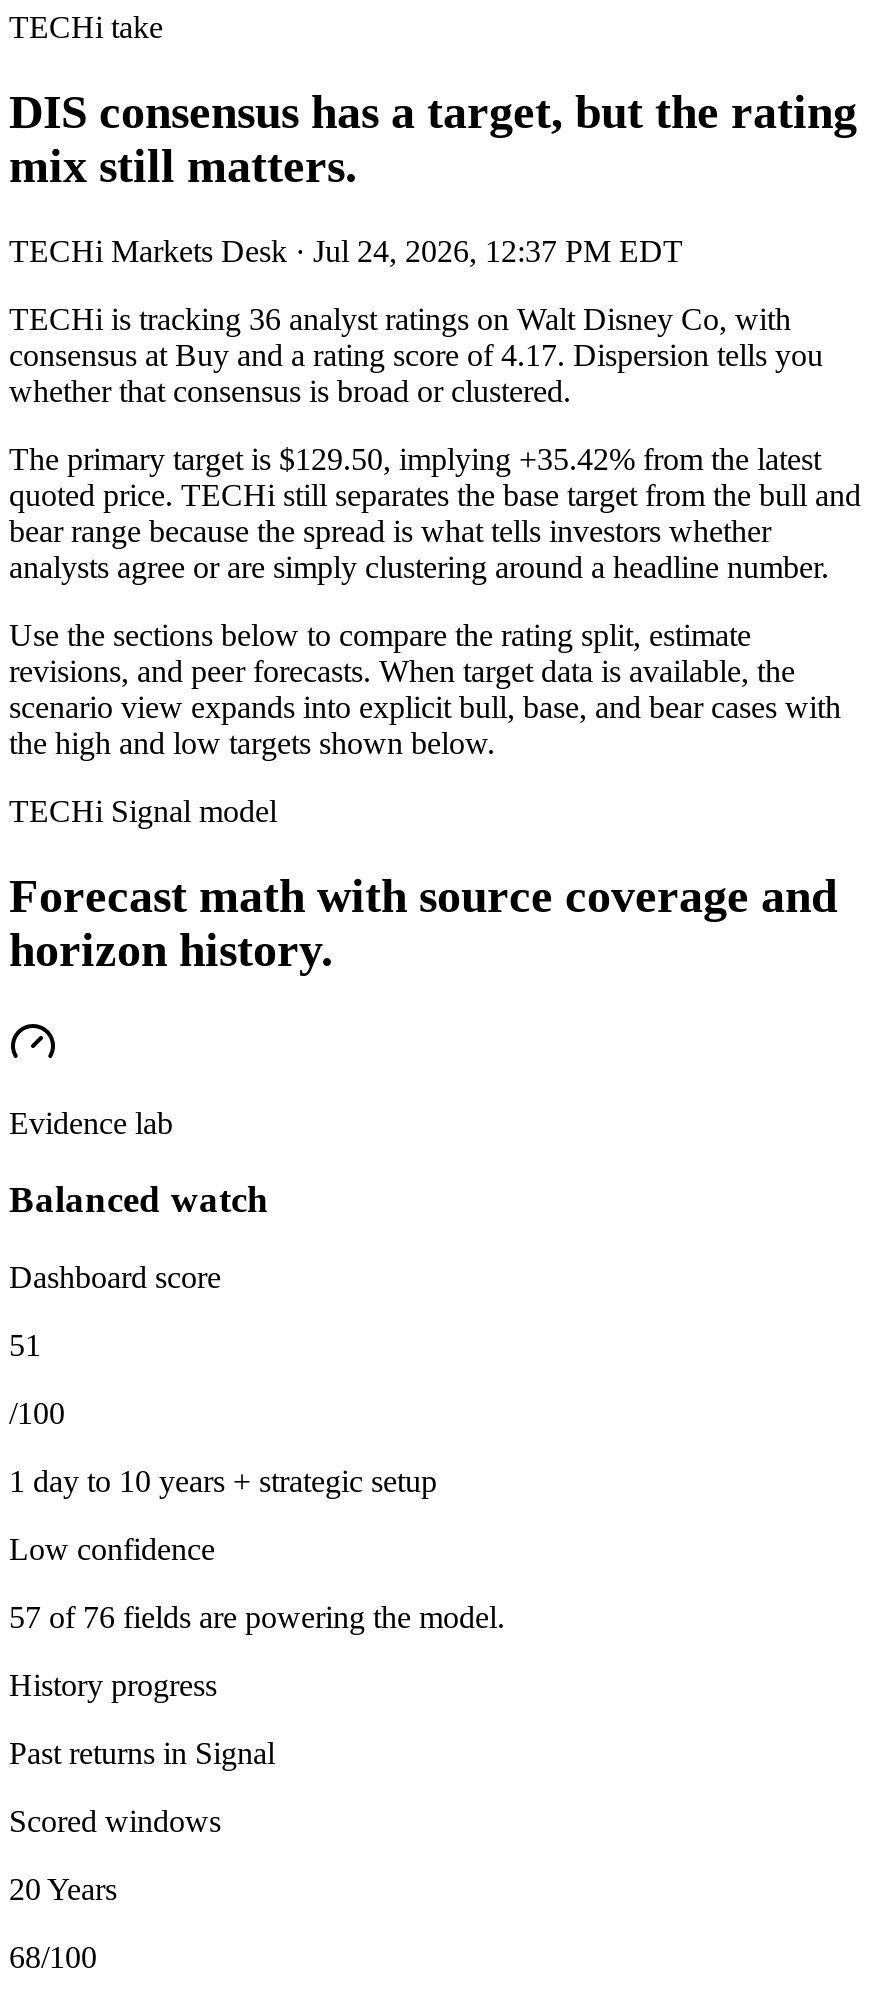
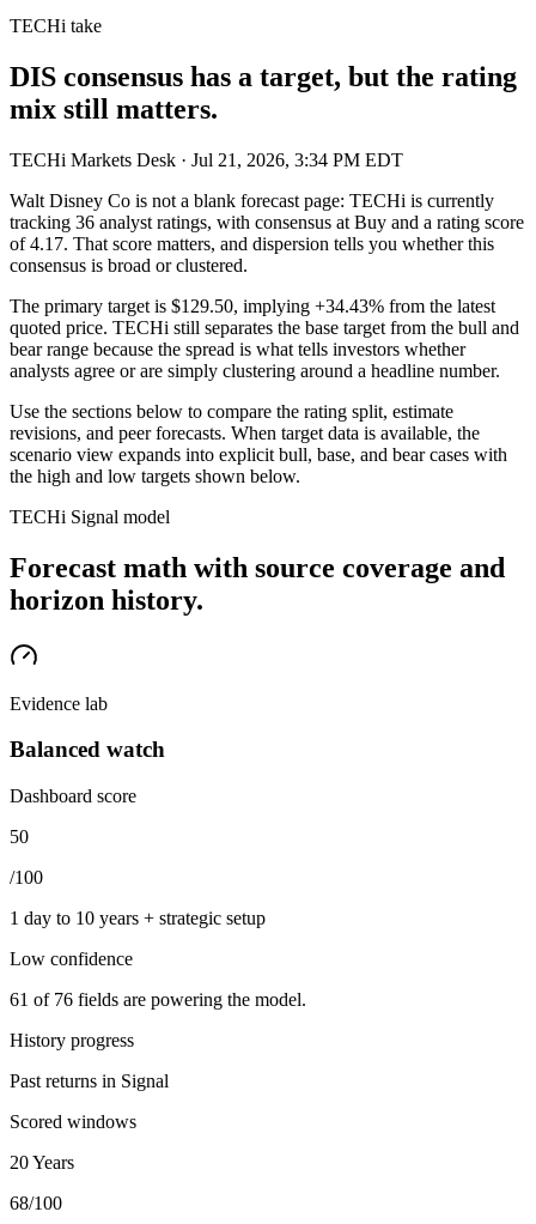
[9,233,683,267] TECHi Markets Desk · Jul 24, 2026, 12:37 PM EDT -> [10,149,403,170] TECHi Markets Desk · Jul 21, 2026, 3:34 PM EDT
[9,301,823,407] TECHi is tracking 36 analyst ratings on Walt Disney Co, with | consensus at Buyand a rating score of 4.17. Dispersion tells you | whether that consensus is broad or clustered. -> [10,190,524,275] Walt Disney Co is not a blank forecast page: TECHi is currently | tracking 36analyst ratings, with consensus at Buy and a rating score | of 4.17. That score matters, and dispersion tells you whether this | consensus is broad or clustered.
[9,441,821,475] The primary target is $129.50, implying +35.42% from the latest -> [10,295,495,316] The primary target is $129.50, implying +34.43% from the latest
[9,1328,41,1362] 51 -> [10,826,29,847] 50
[9,1600,505,1634] 57 of 76 fields are powering the model. -> [10,989,306,1010] 61 of 76 fields are powering the model.

